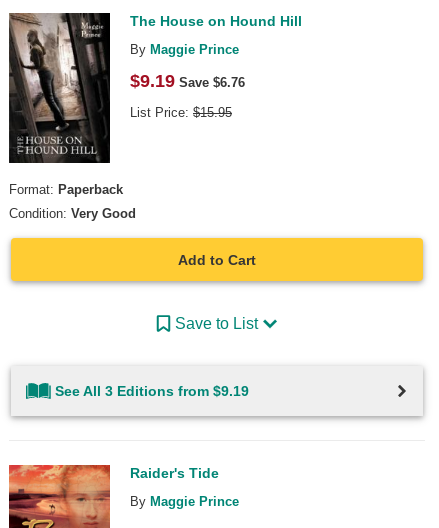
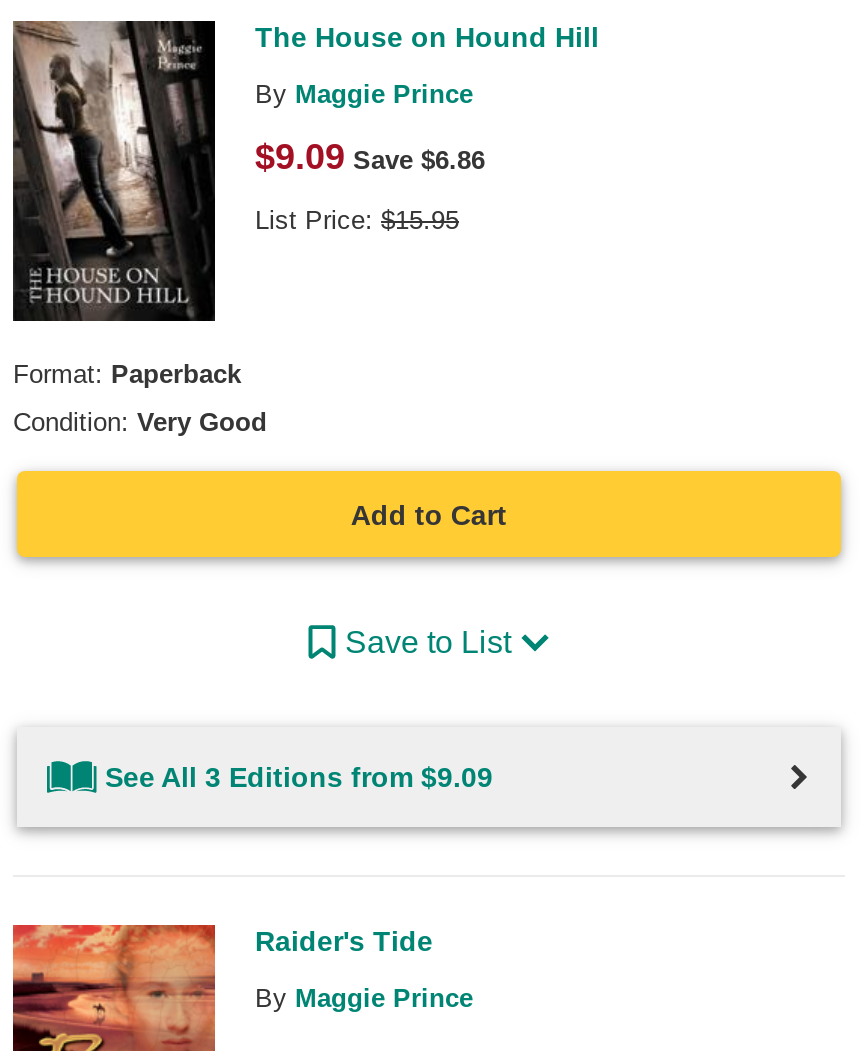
[130,70,245,90] $9.19 Save $6.76 -> [255,136,485,176] $9.09 Save $6.86
[55,382,249,398] See All 3 Editions from $9.19 -> [105,760,493,792] See All 3 Editions from $9.09

